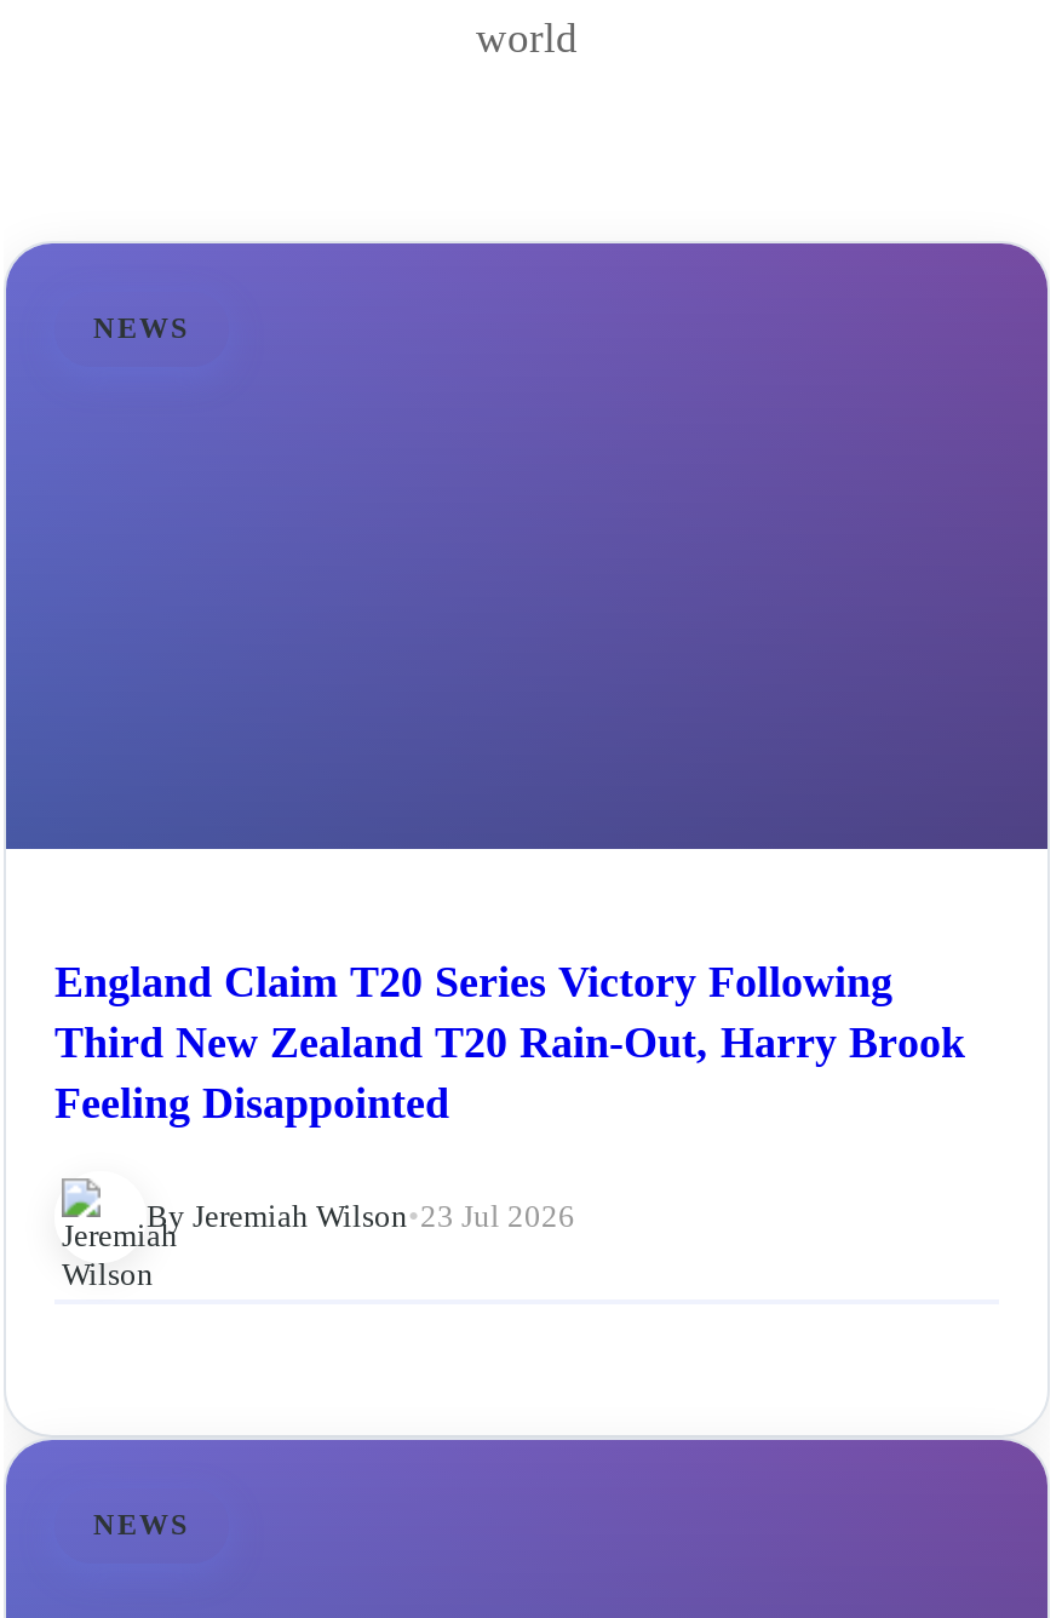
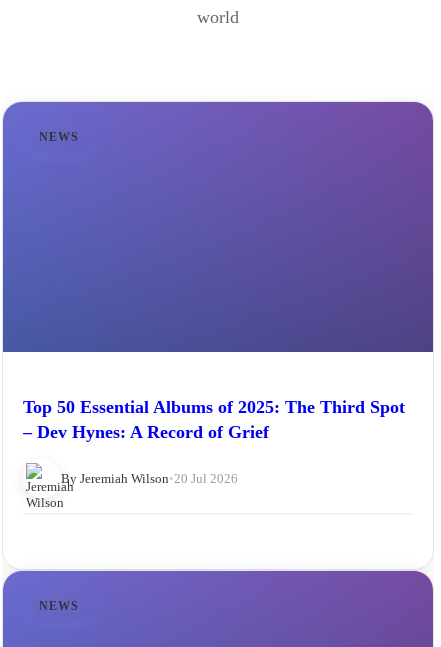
[54,957,965,1126] England Claim T20 Series Victory Following | Third New Zealand T20 Rain-Out, Harry Brook | Feeling Disappointed -> [23,396,405,441] Top 50 Essential Albums of 2025: The Third Spot | – Dev Hynes: A Record of Grief
[147,1197,575,1233] By Jeremiah Wilson • 23 Jul 2026 -> [61,470,238,485] By Jeremiah Wilson • 20 Jul 2026

